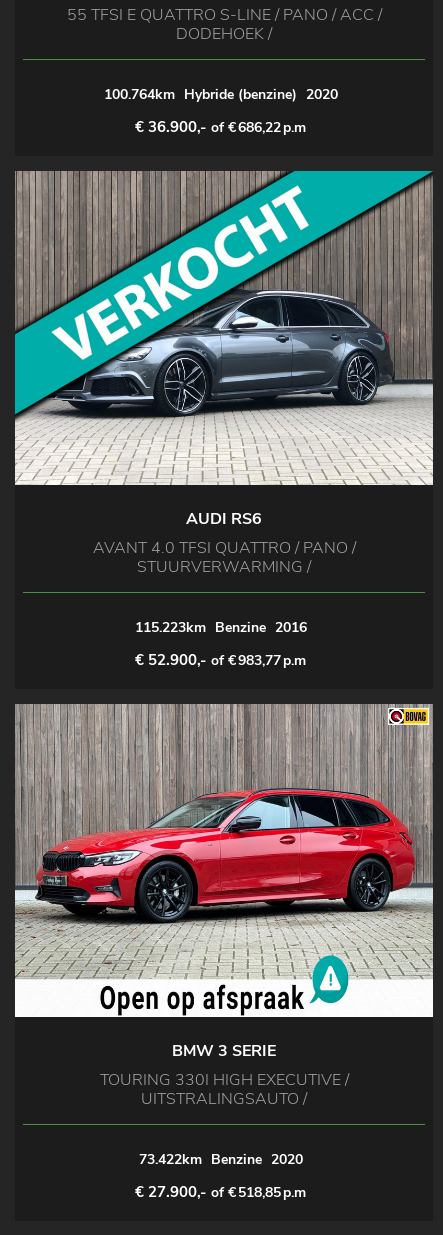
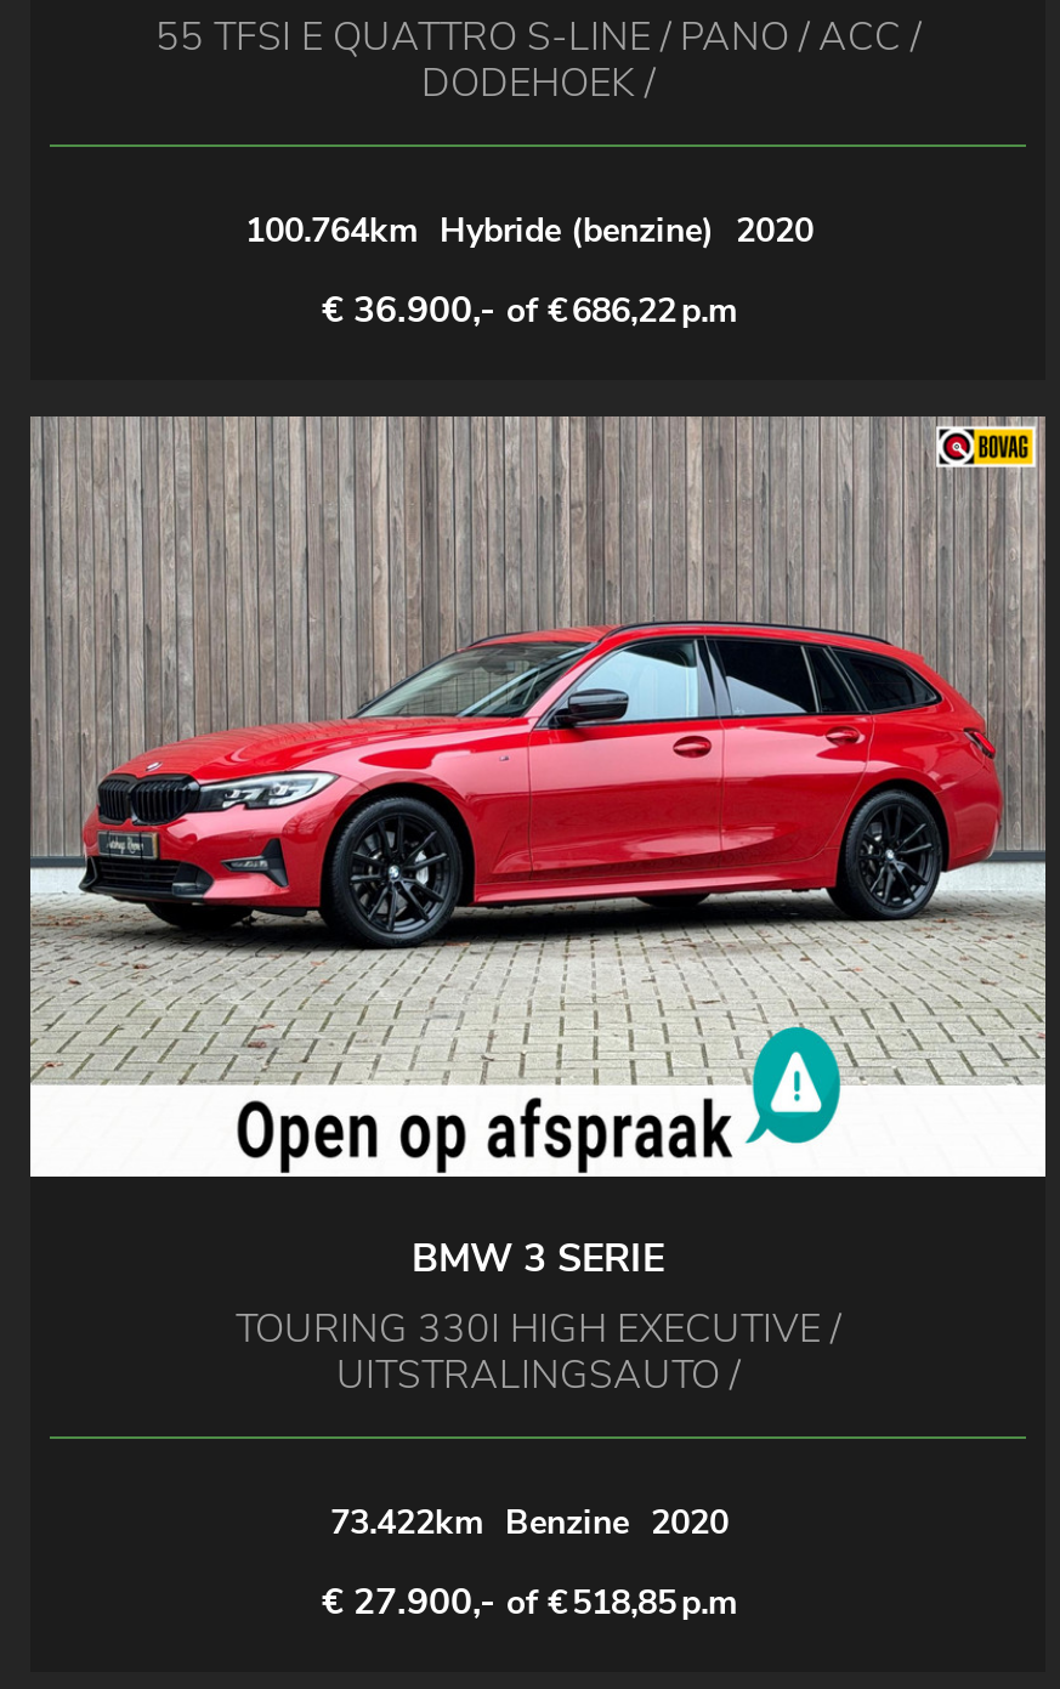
[14,170,433,670] [image] | AUDI RS6 | AVANT 4.0 TFSI QUATTRO / PANO / | STUURVERWARMING / | 115.223km Benzine 2016 | € 52.900,- of € 983,77 p.m -> none

